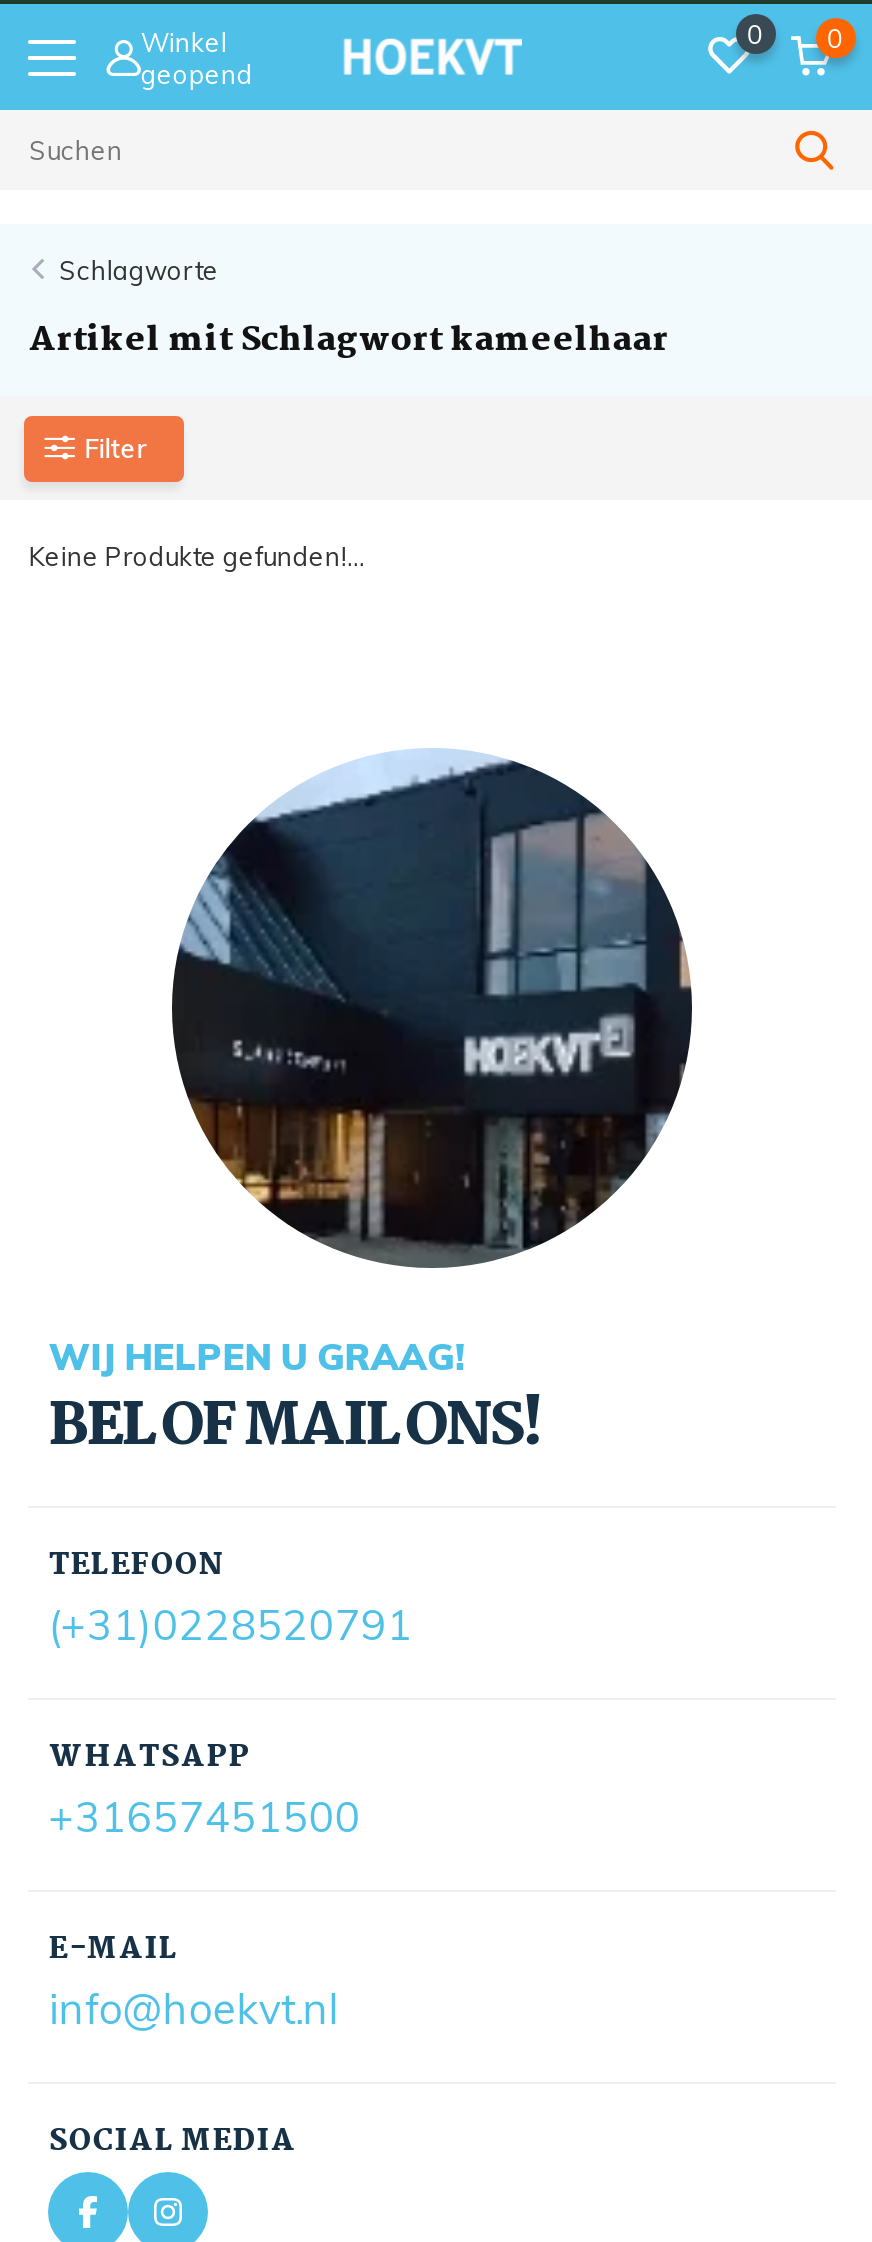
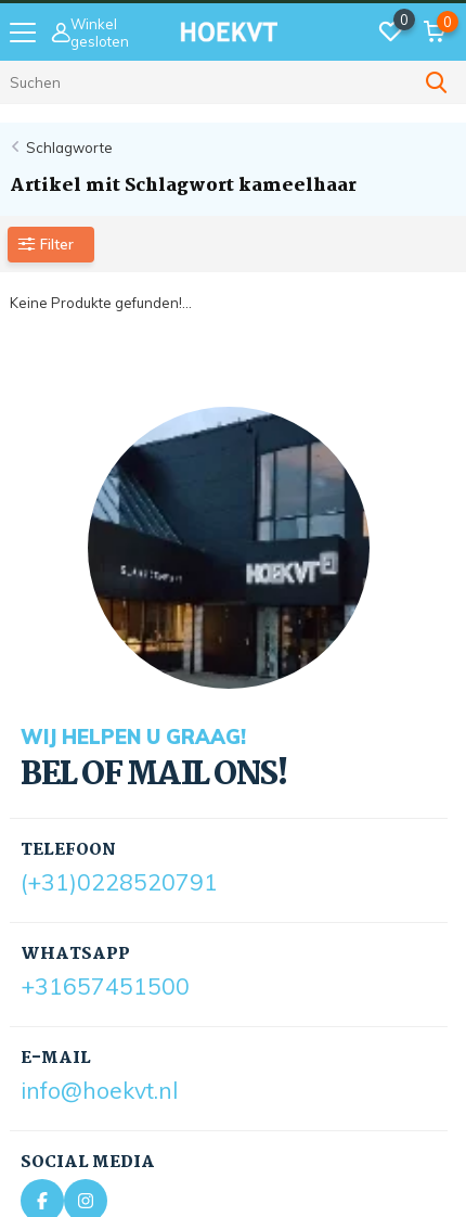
[141,57,253,89] geopend -> [71,32,129,49] gesloten

